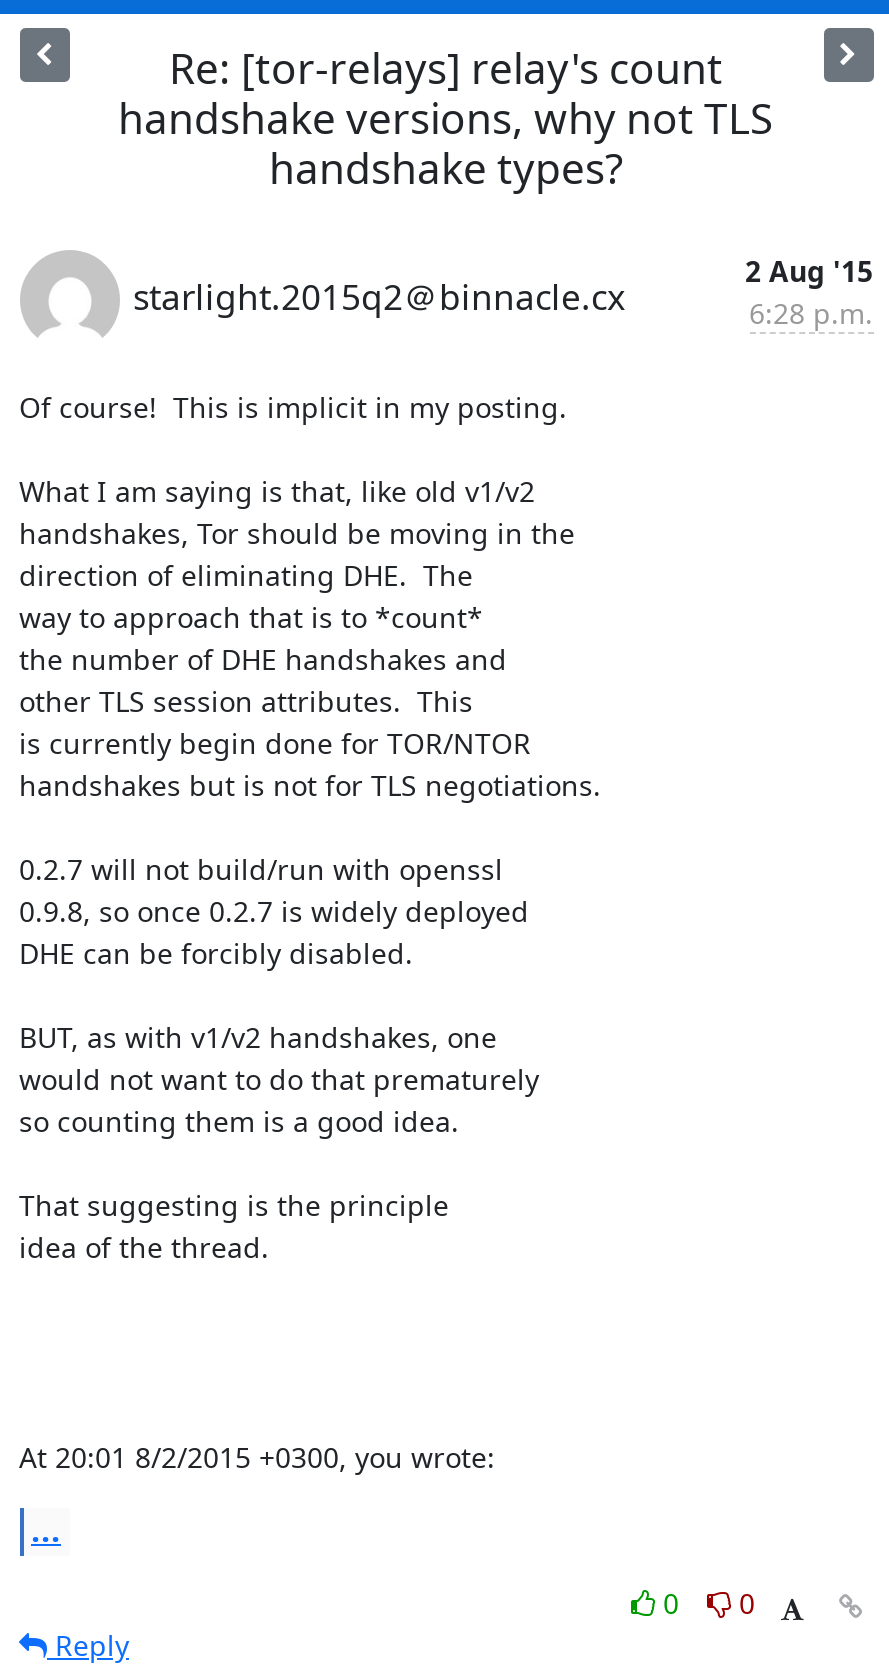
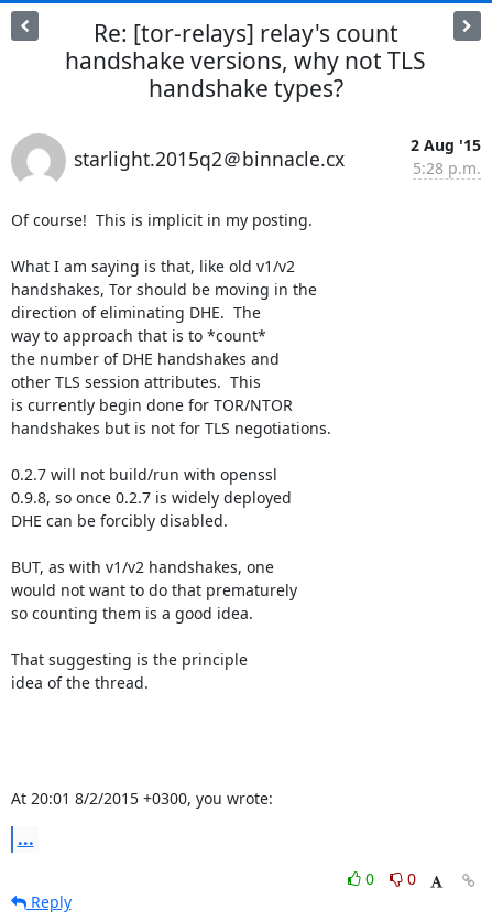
[749,294,873,332] 6:28 p.m. -> [412,158,480,178] 5:28 p.m.

